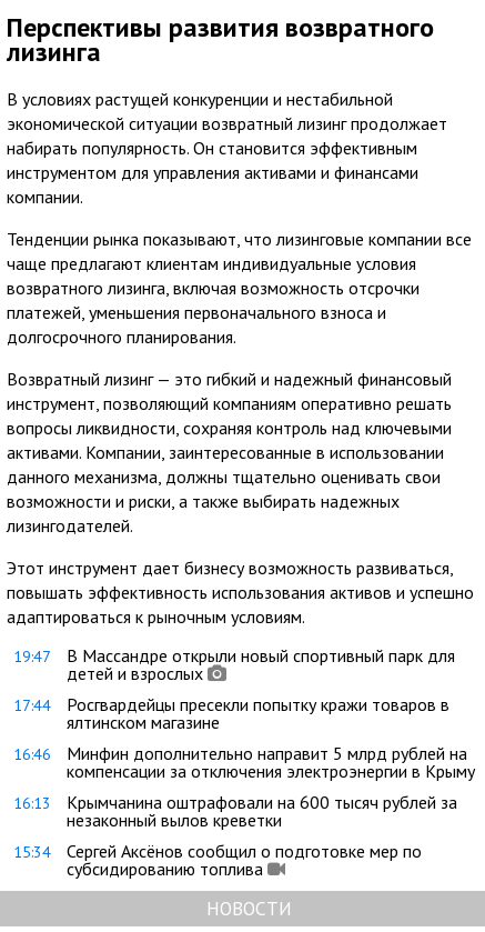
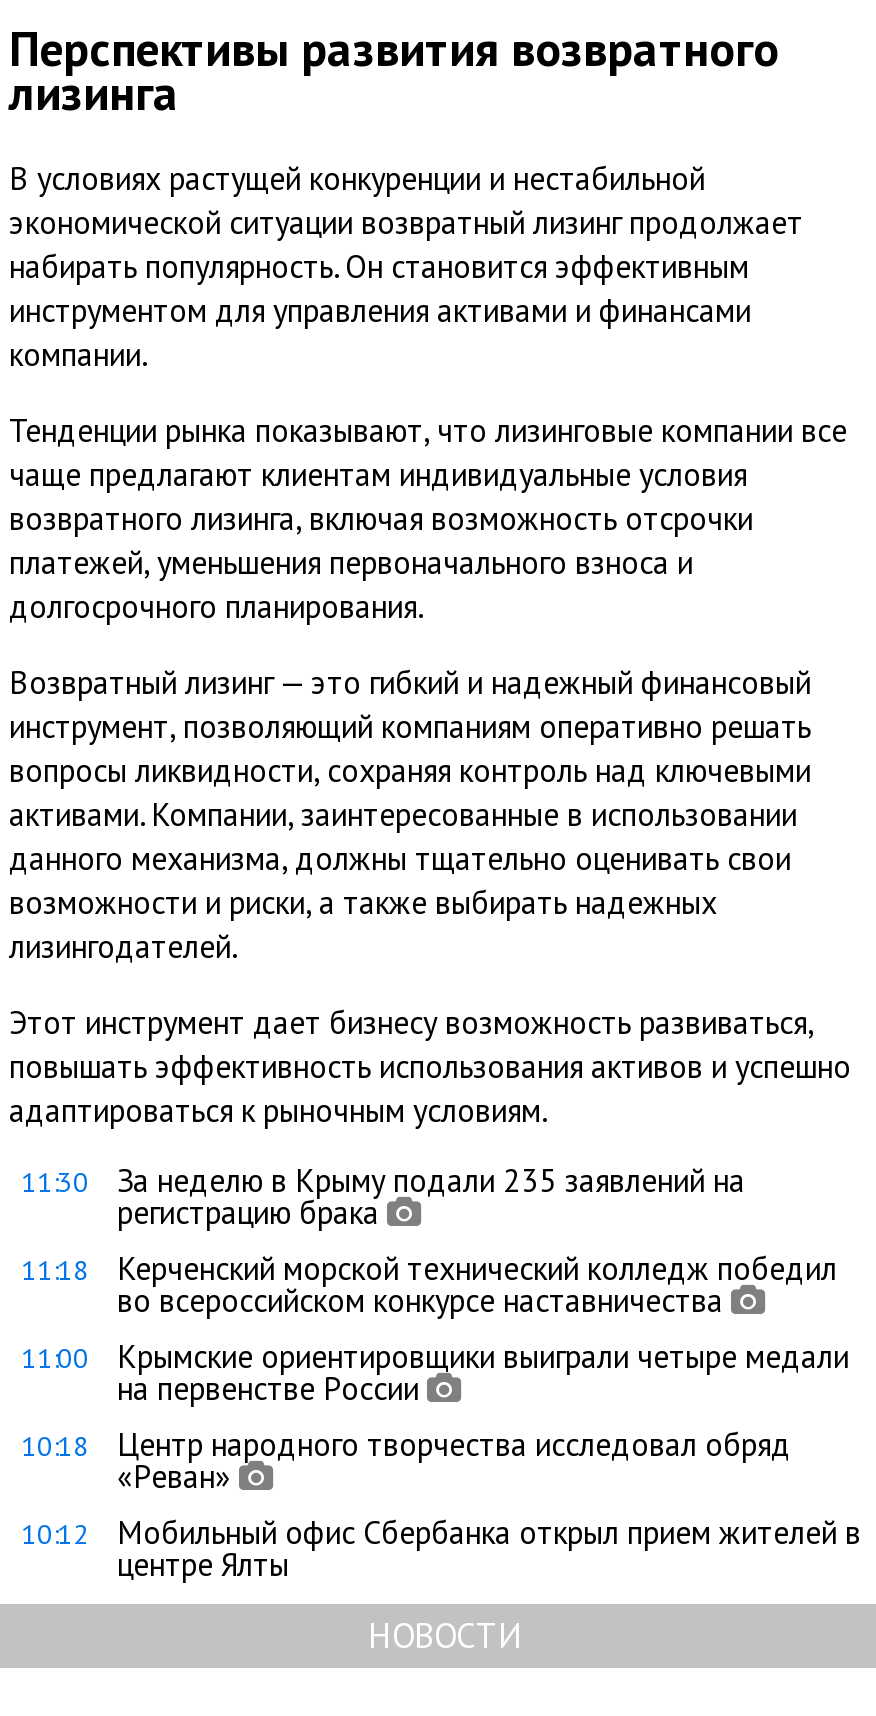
[13,644,455,684] 19:47 | В Массандре открыли новый спортивный парк для | детей и взрослых -> [21,1160,745,1232] 11:30 | За неделю в Крыму подали 235 заявлений на | регистрацию брака
[13,693,449,733] 17:44 | Росгвардейцы пресекли попытку кражи товаров в | ялтинском магазине -> [21,1248,837,1320] 11:18 | Керченский морской технический колледж победил | во всероссийском конкурсе наставничества
[13,742,475,782] 16:46 | Минфин дополнительно направит 5 млрд рублей на | компенсации за отключения электроэнергии в Крыму -> [21,1336,849,1408] 11:00 | Крымские ориентировщики выиграли четыре медали | на первенстве России
[13,791,457,831] 16:13 | Крымчанина оштрафовали на 600 тысяч рублей за | незаконный вылов креветки -> [21,1424,791,1496] 10:18 | Центр народного творчества исследовал обряд | «Реван»
[13,840,422,880] 15:34 | Сергей Аксёнов сообщил о подготовке мер по | субсидированию топлива -> [21,1512,861,1584] 10:12 | Мобильный офис Сбербанка открыл прием жителей в | центре Ялты

